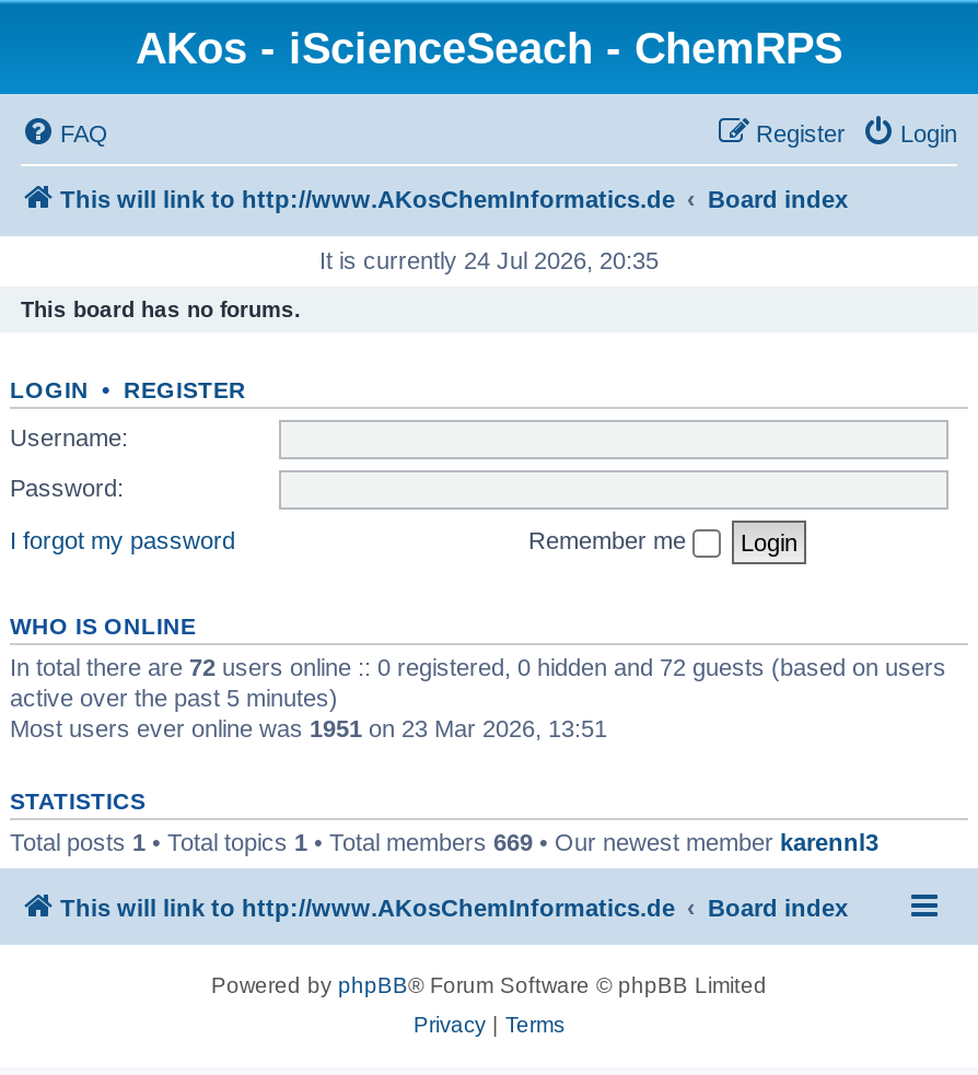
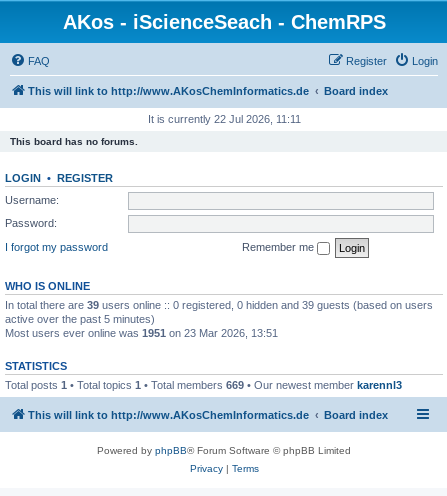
[319,247,659,273] It is currently 24 Jul 2026, 20:35 -> [147,113,300,125] It is currently 22 Jul 2026, 11:11
[10,653,946,679] In total there are 72 users online :: 0 registered, 0 hidden and 72 guests (based on users -> [5,298,433,310] In total there are 39 users online :: 0 registered, 0 hidden and 39 guests (based on users

